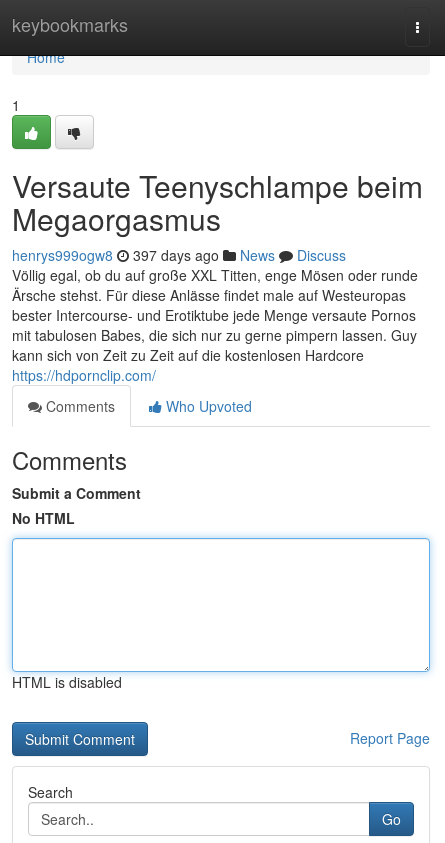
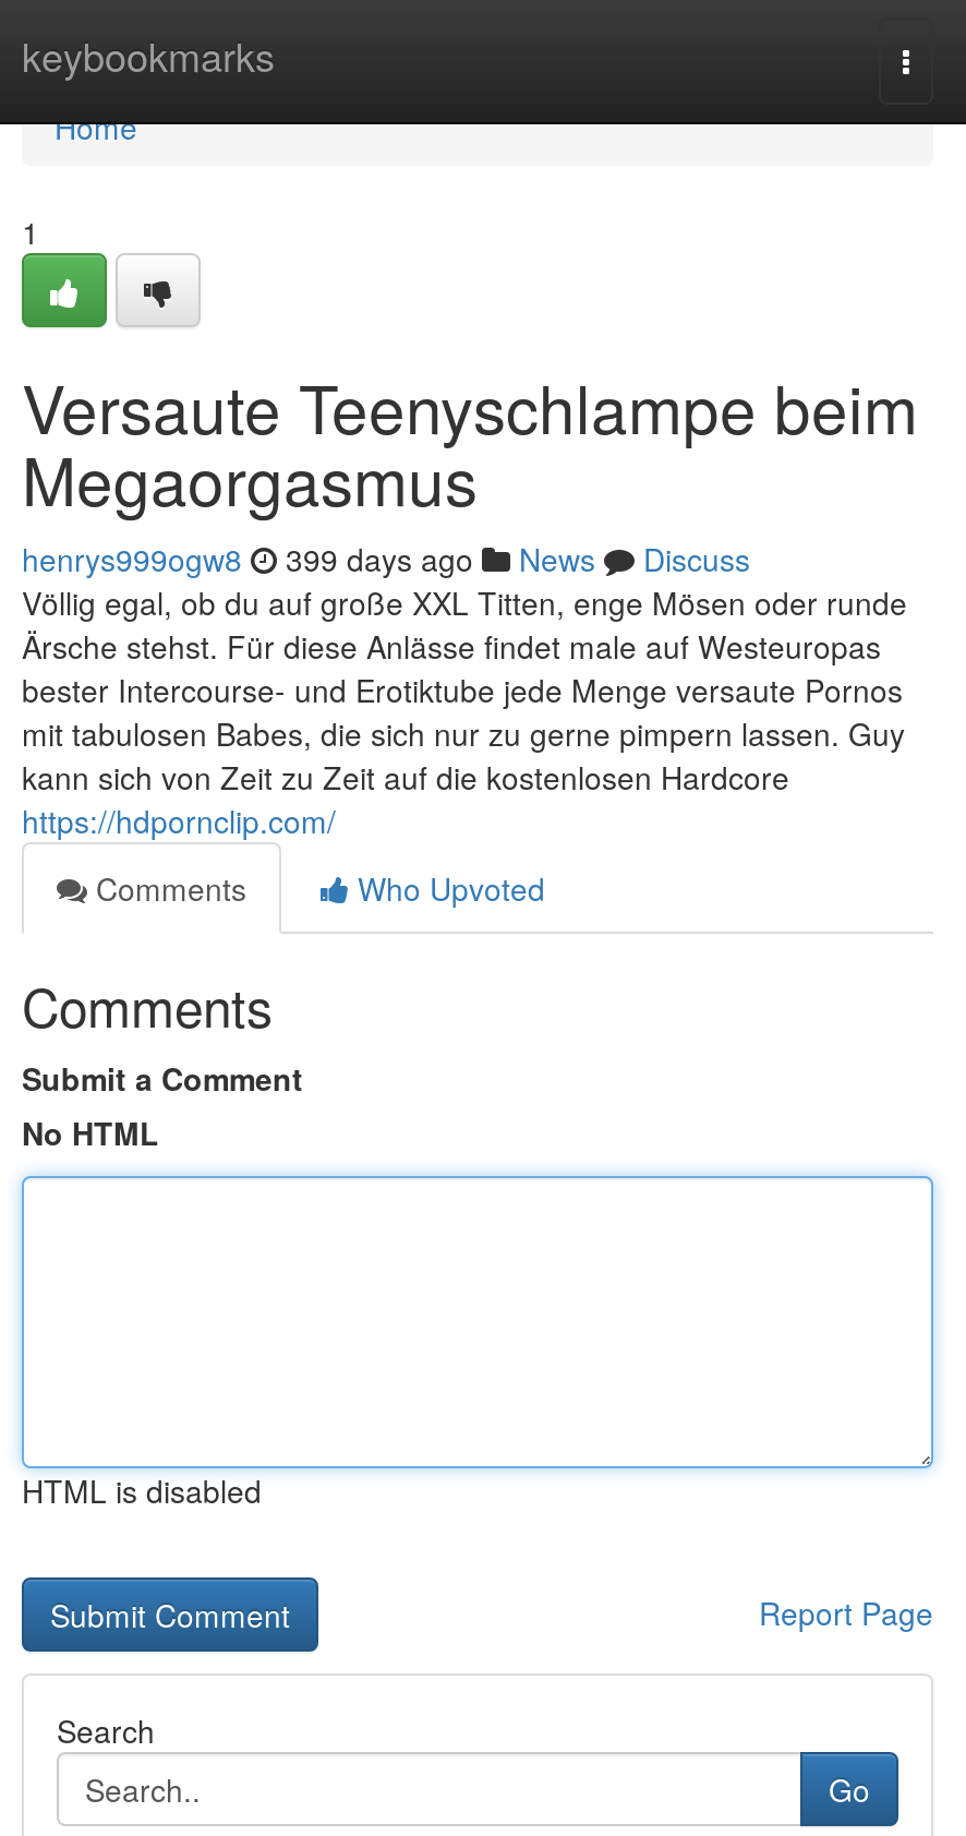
[12,245,346,265] henrys999ogw8 397 days ago News Discuss -> [22,537,750,580] henrys999ogw8 399 days ago News Discuss

